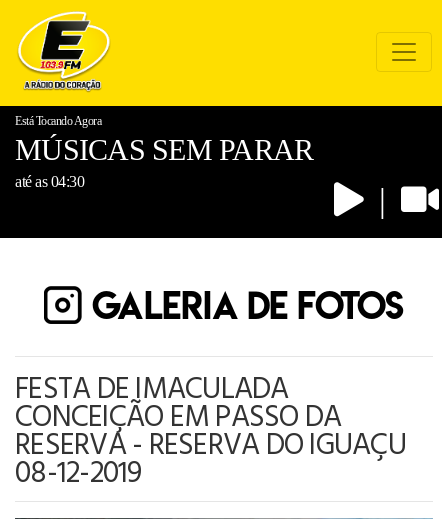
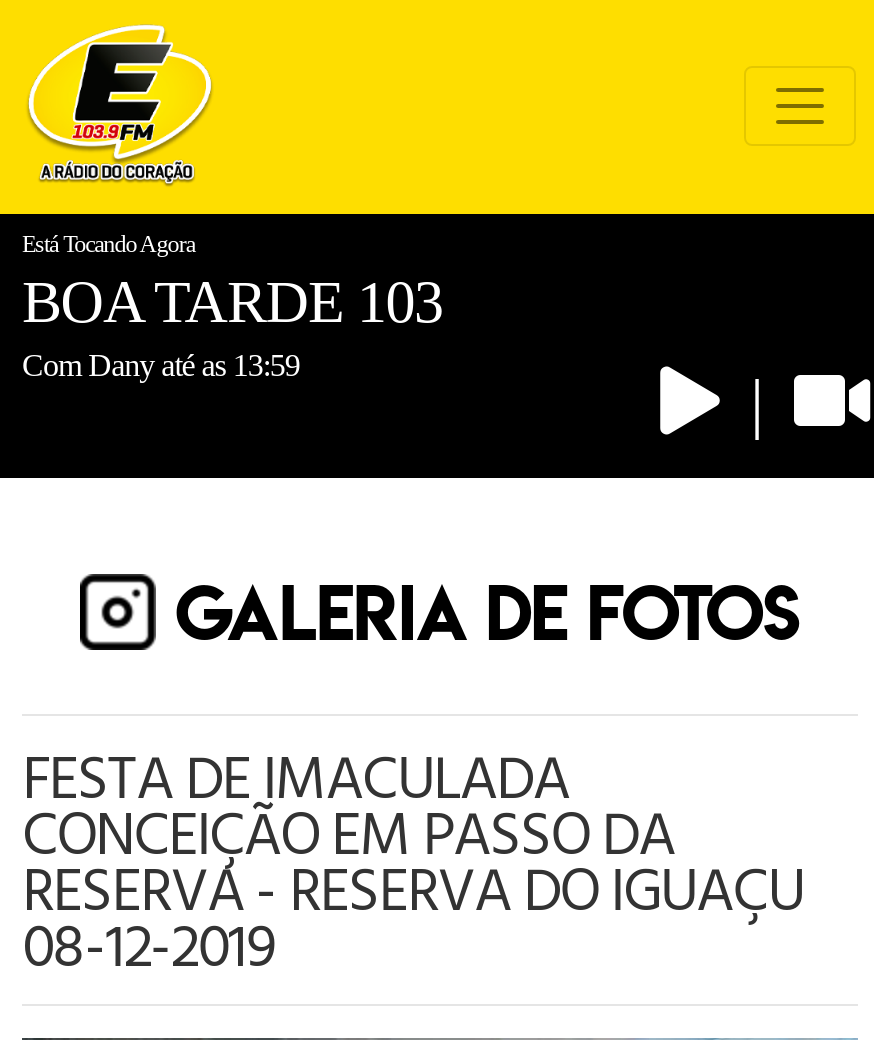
[15,133,313,190] MÚSICAS SEM PARAR | até as 04:30 -> [22,268,442,382] BOA TARDE 103 | Com Dany até as 13:59

